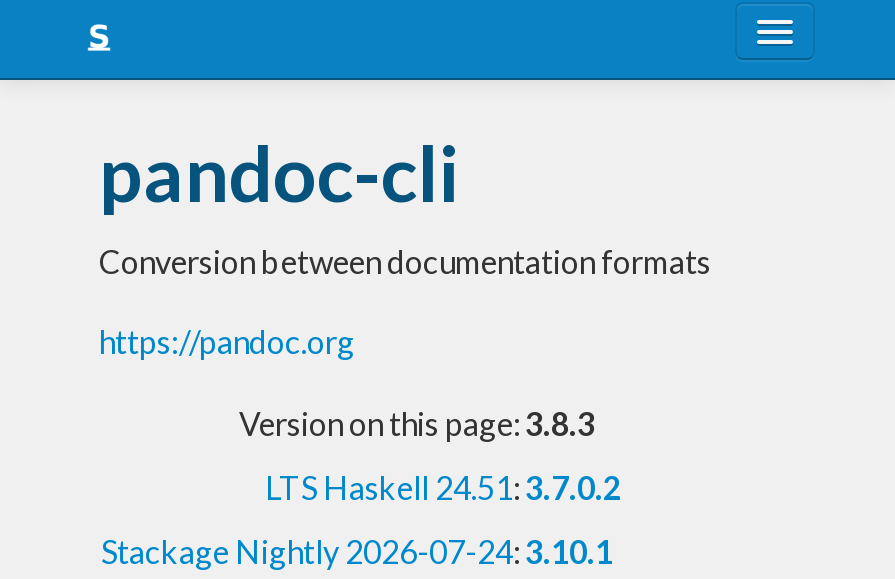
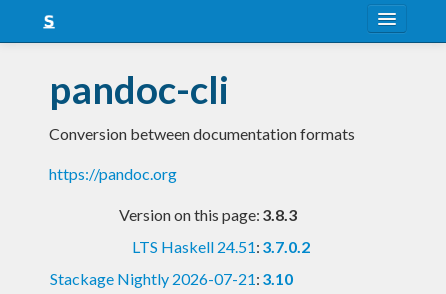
[101,532,613,570] Stackage Nightly 2026-07-24: 3.10.1 -> [50,269,293,288] Stackage Nightly 2026-07-21: 3.10

